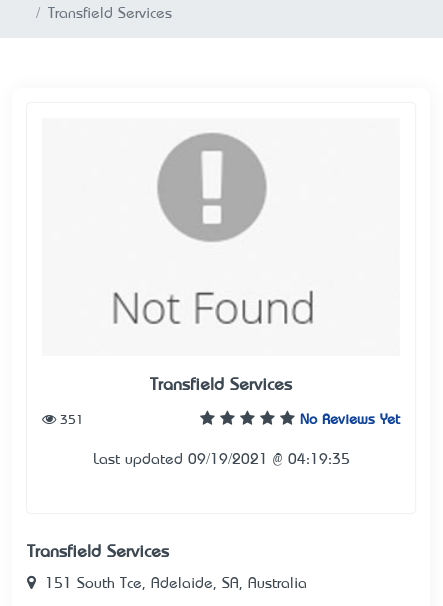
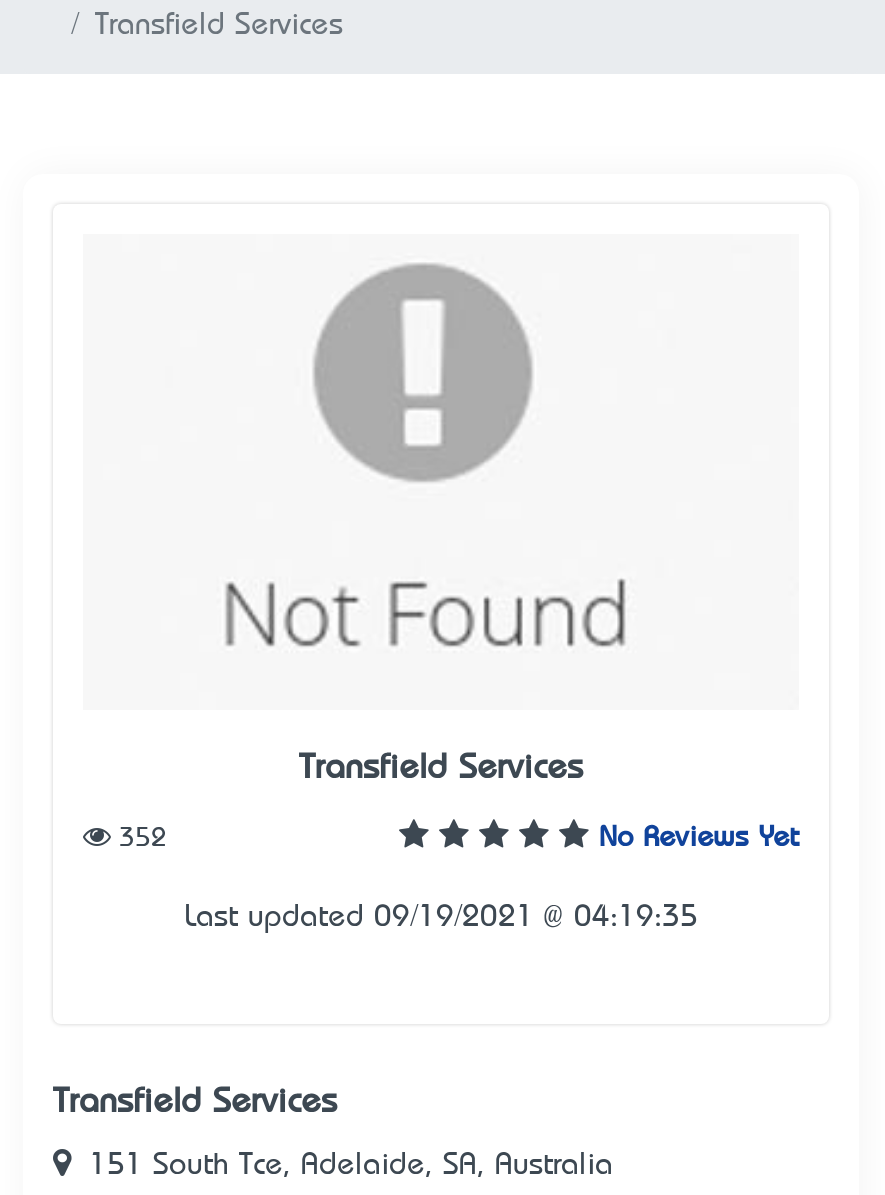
[56,414,84,427] 351 -> [111,826,167,852] 352

